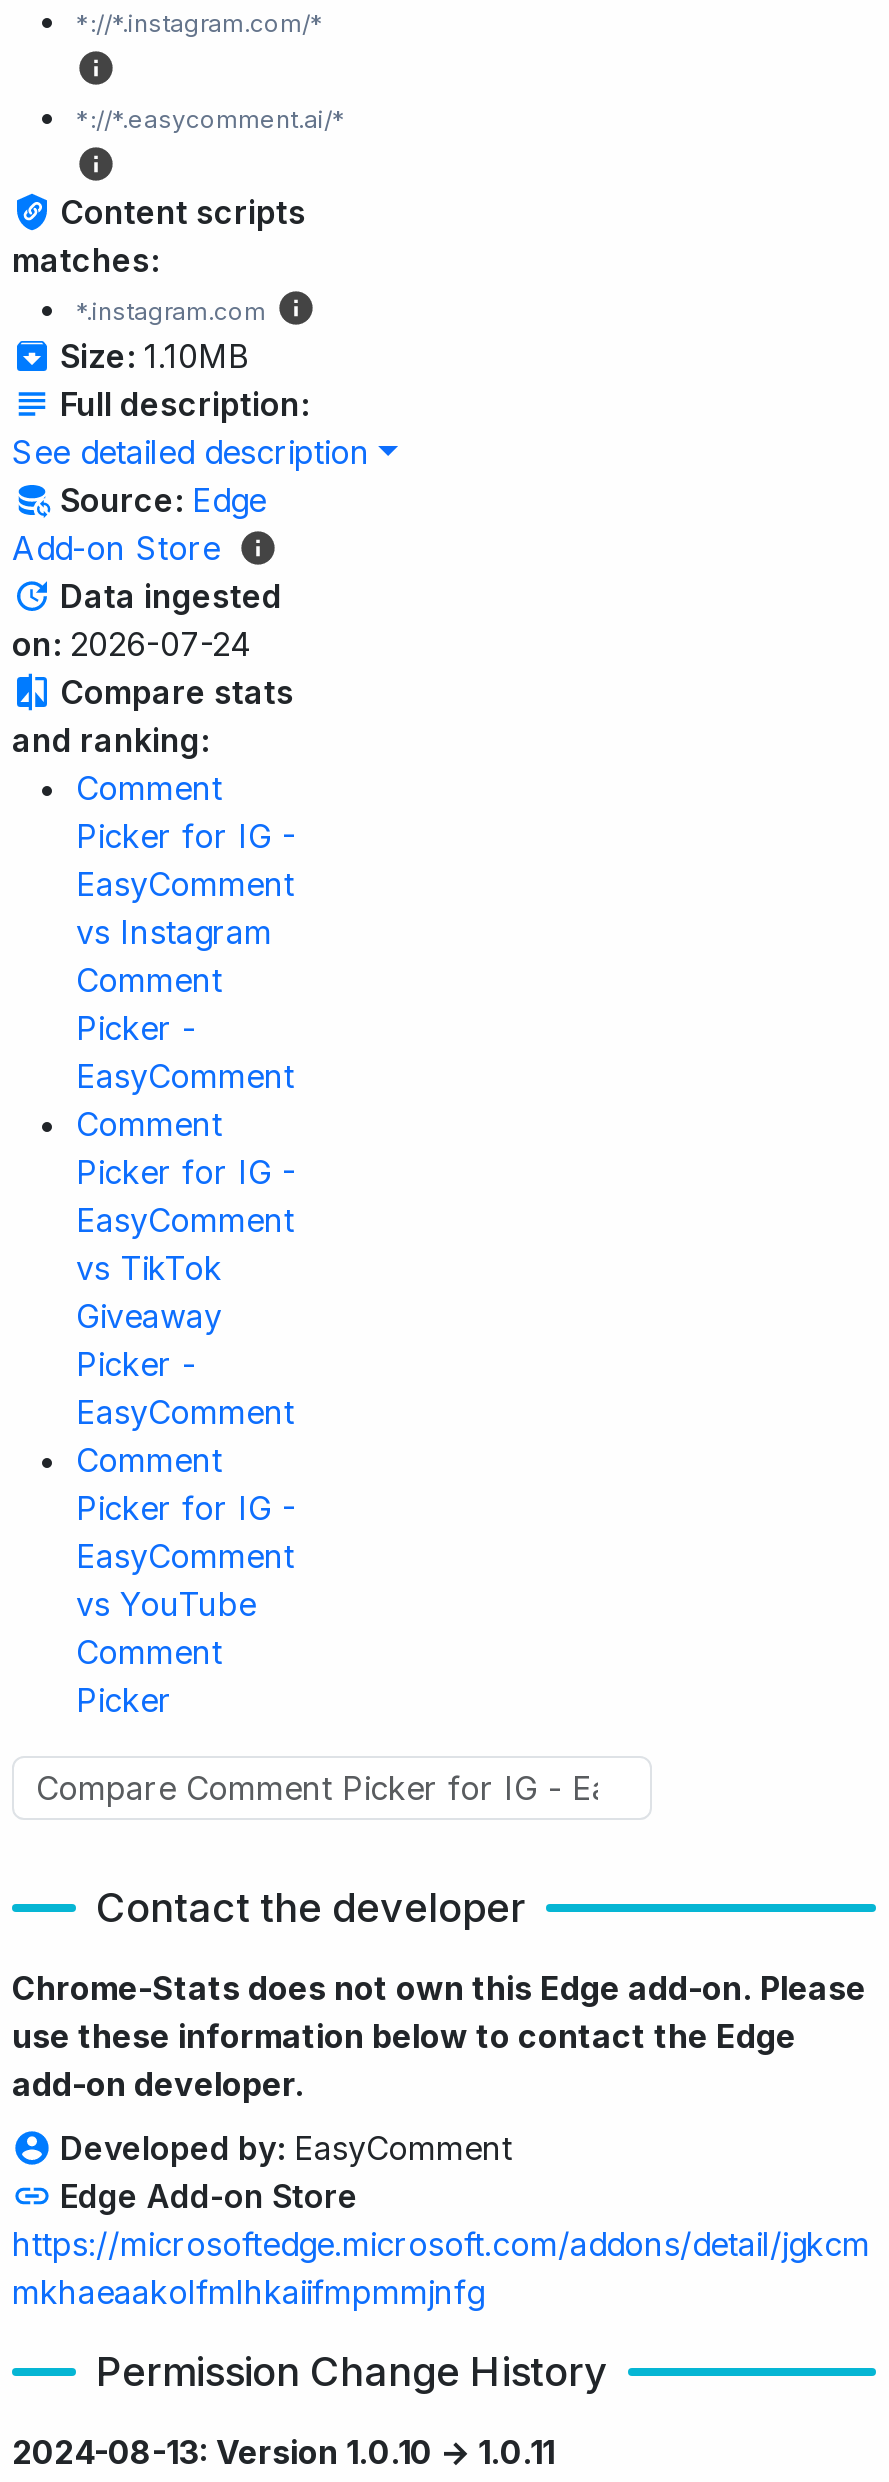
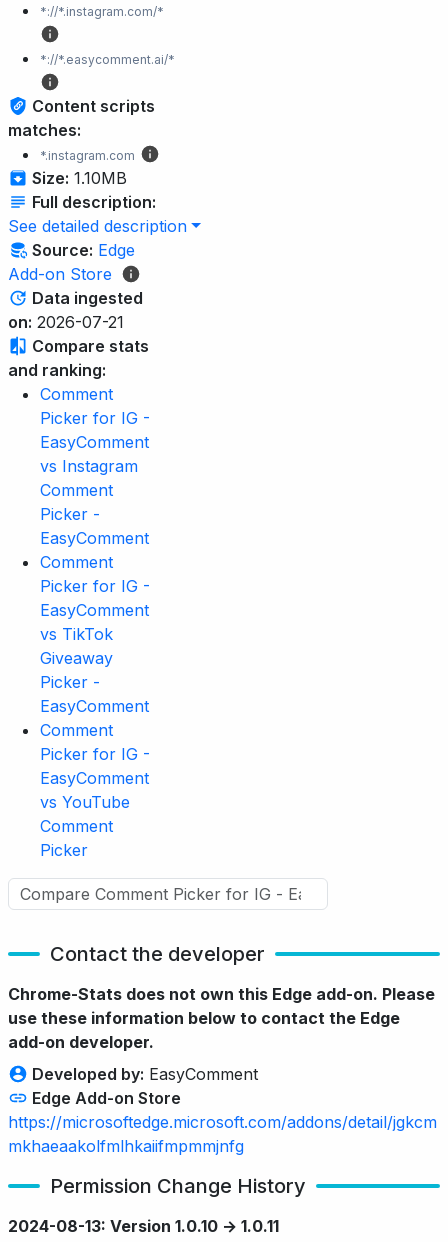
[12,625,252,665] on: 2026-07-24 -> [8,312,124,332] on: 2026-07-21

